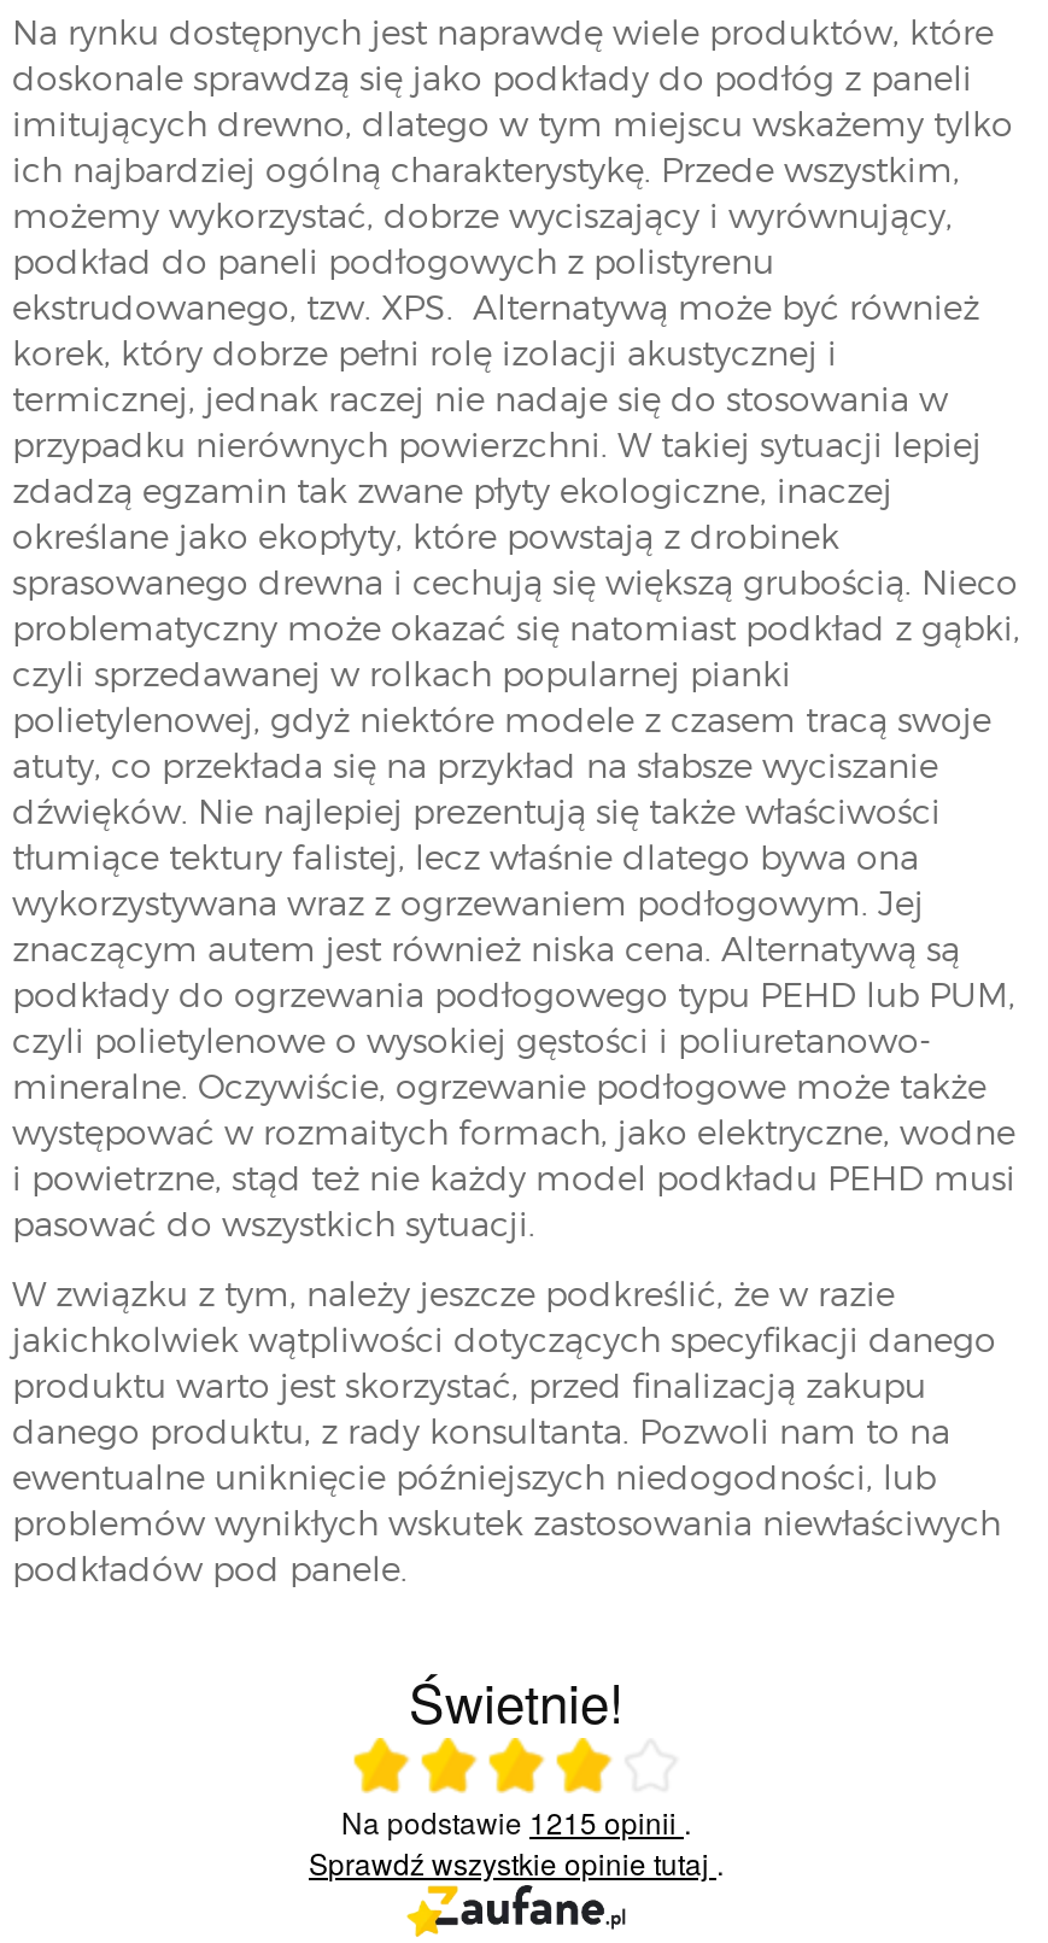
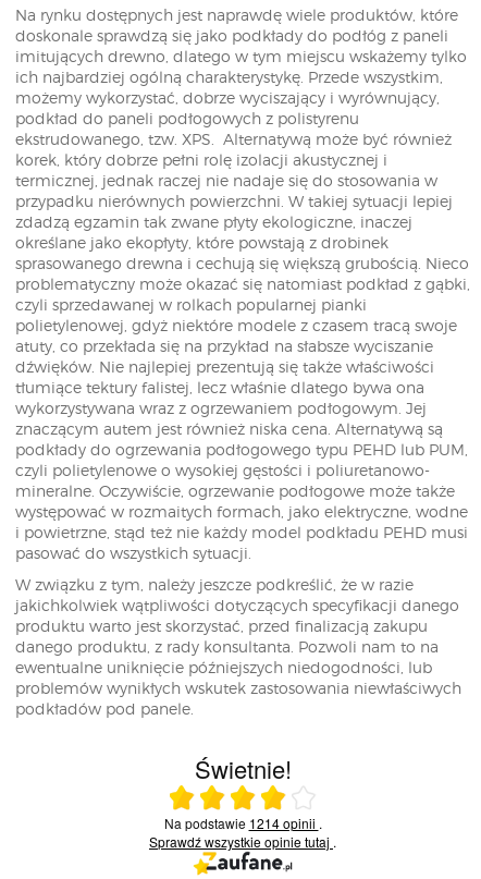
[363,1801,691,1842] Na podstawie 1215 opinii. -> [174,814,322,832] Na podstawie 1214 opinii.

